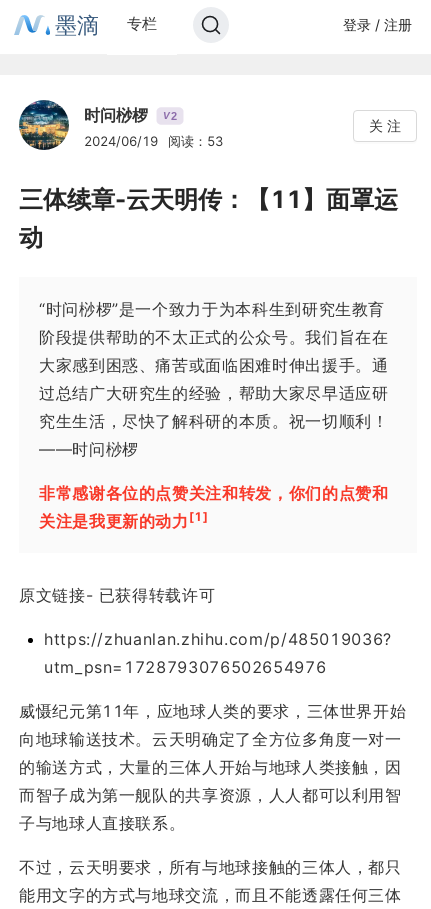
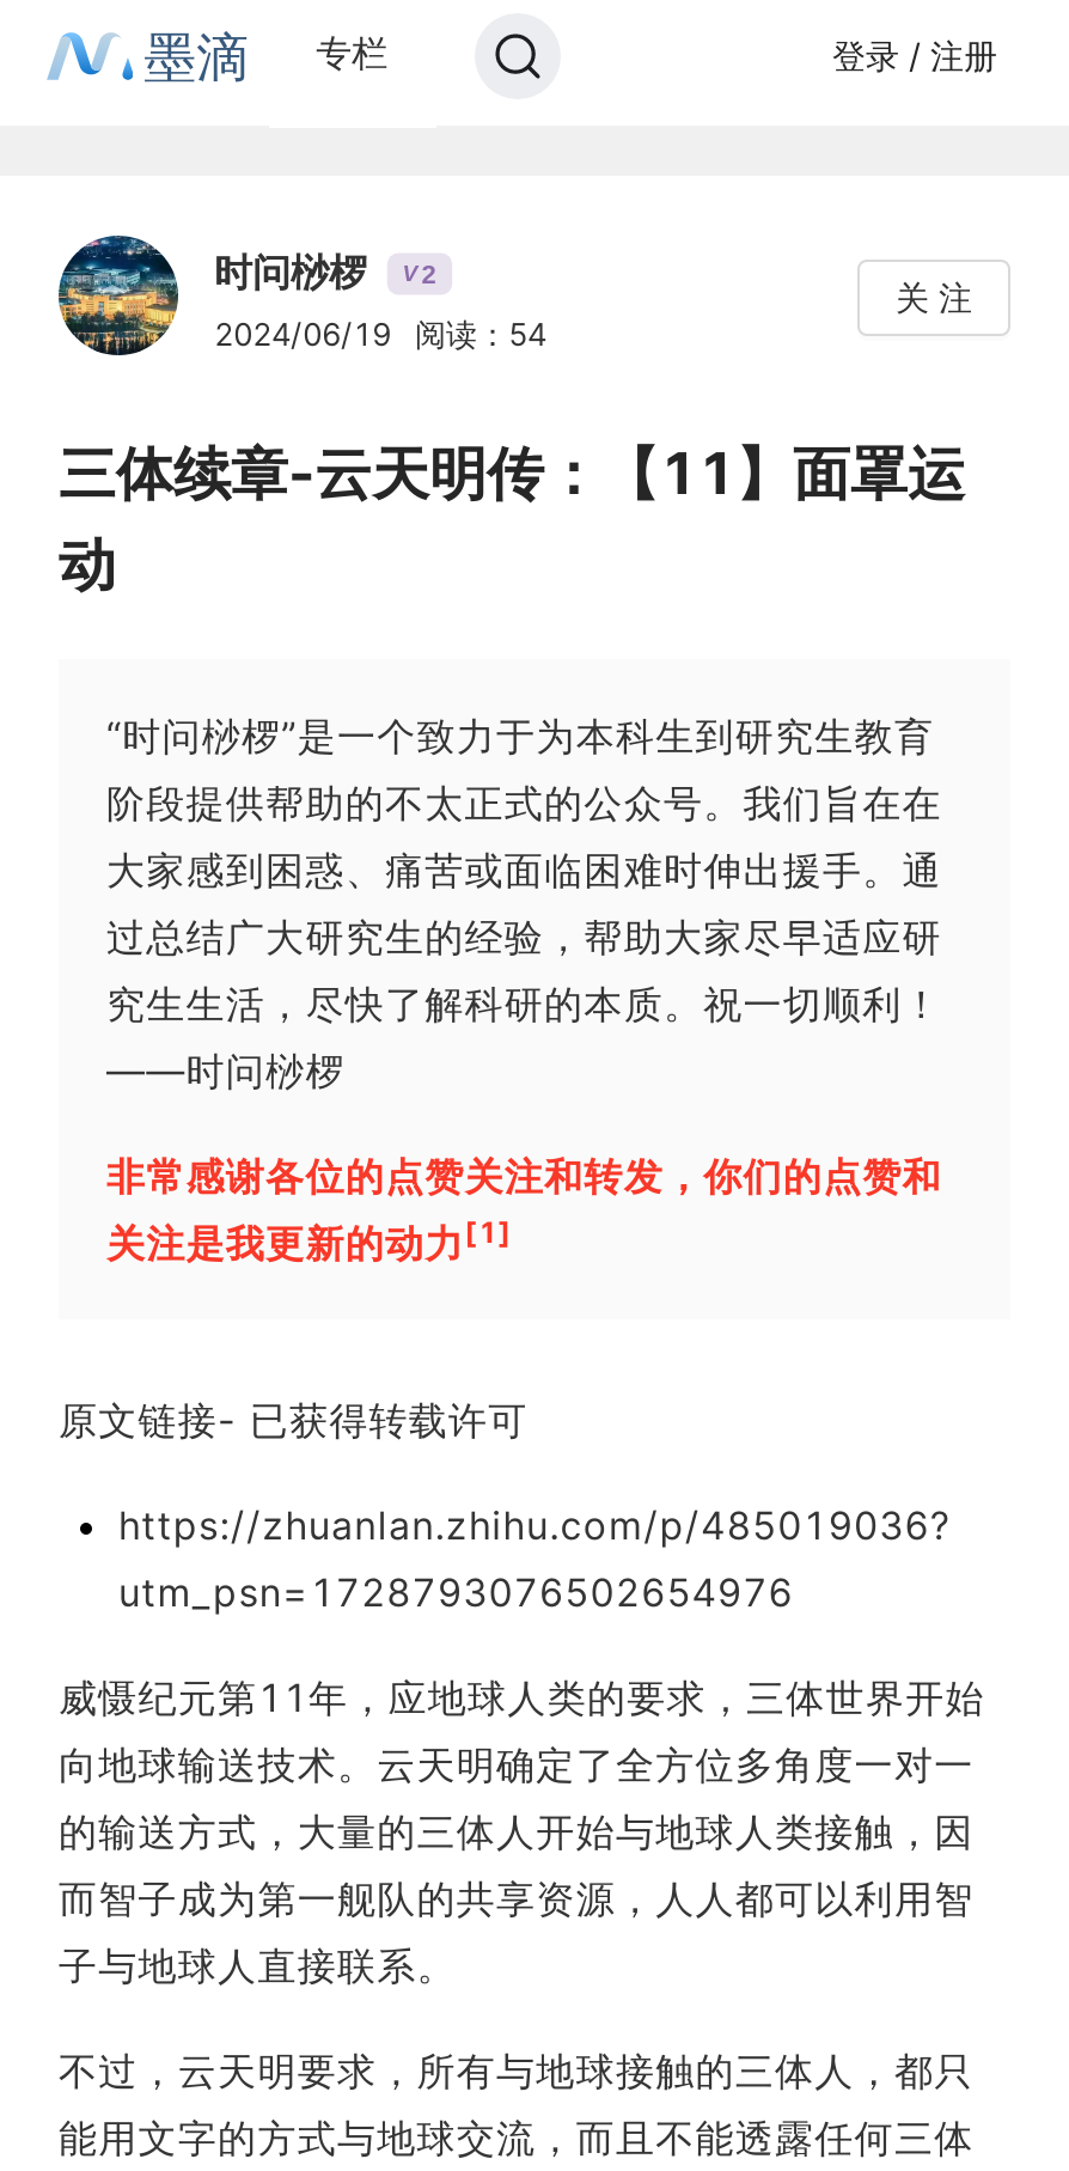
[84,133,223,149] 2024/06/19 阅读：53 -> [214,315,546,353] 2024/06/19 阅读：54

